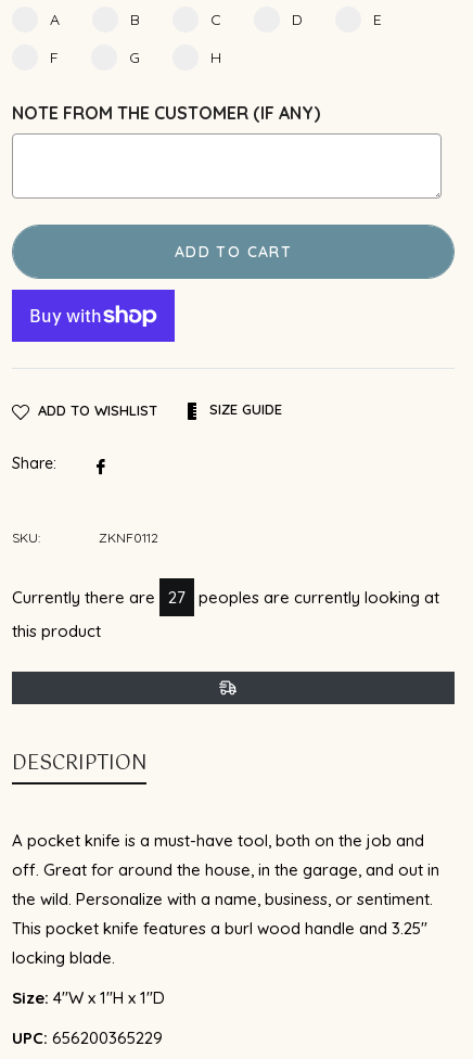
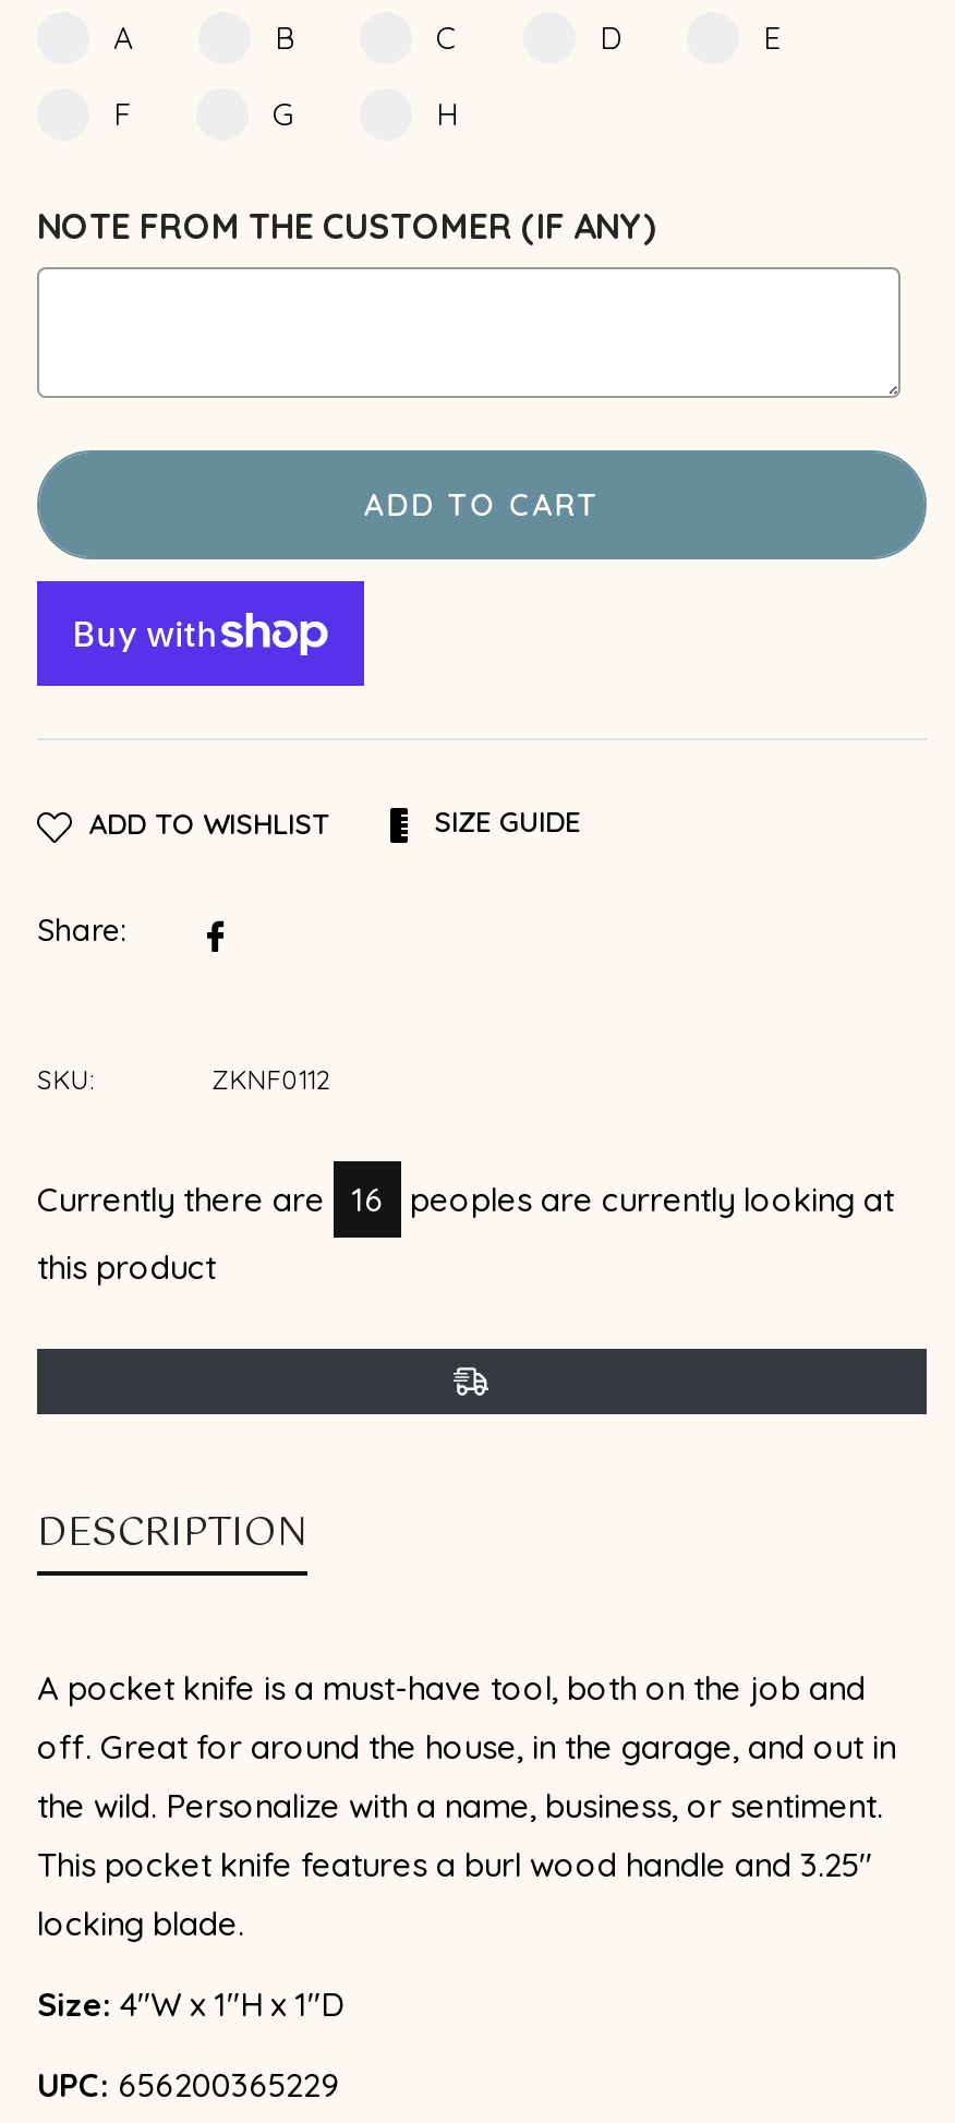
[12,587,439,608] Currently there are 27 peoples are currently looking at -> [37,1179,894,1220] Currently there are 16 peoples are currently looking at

